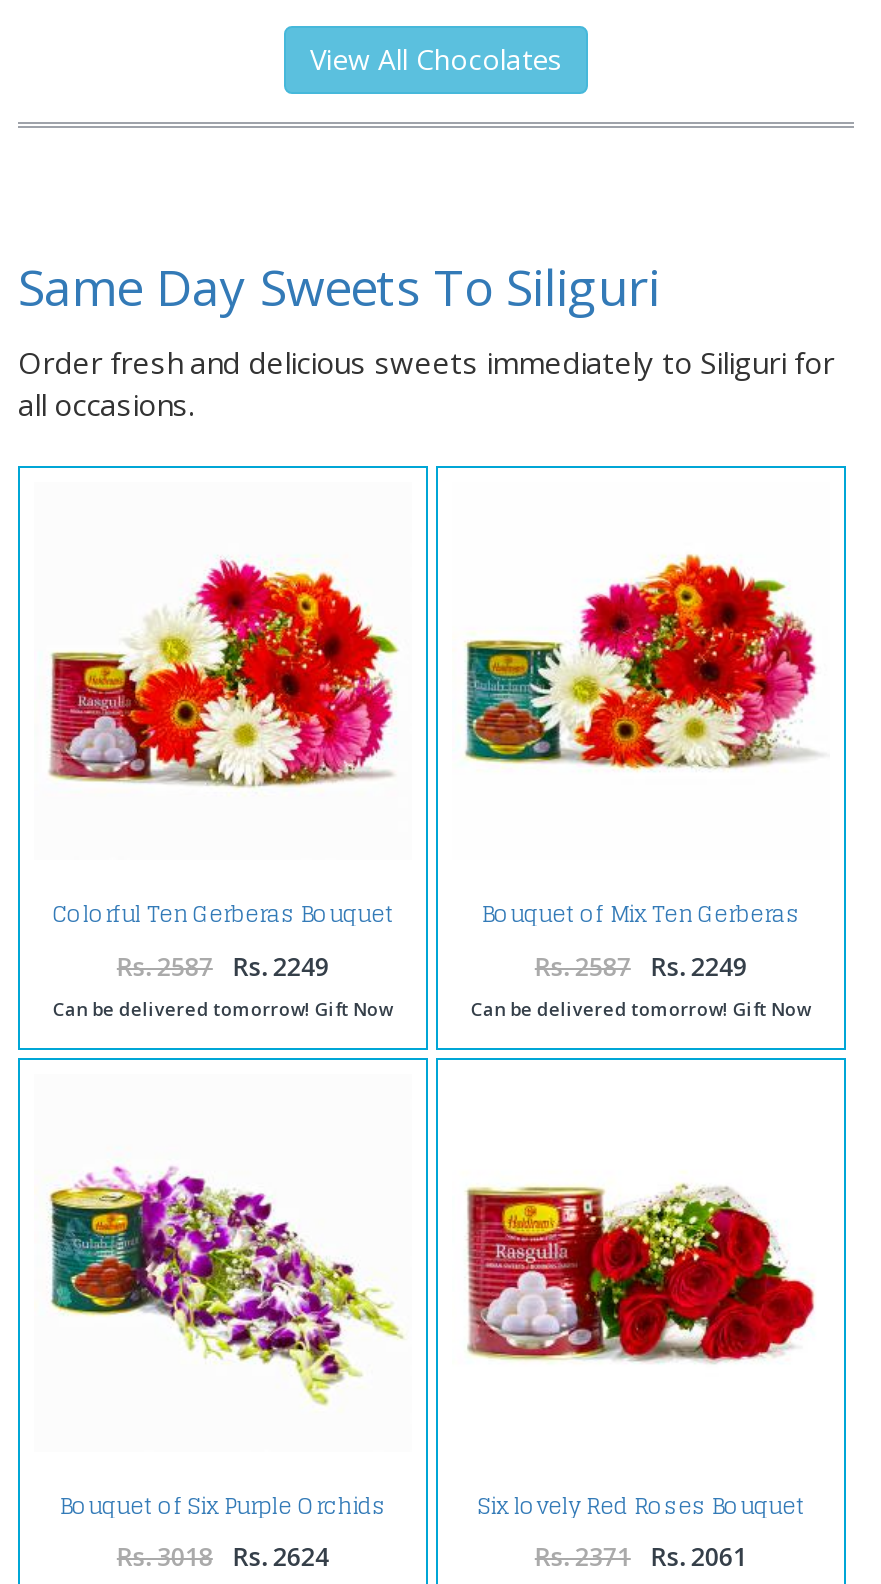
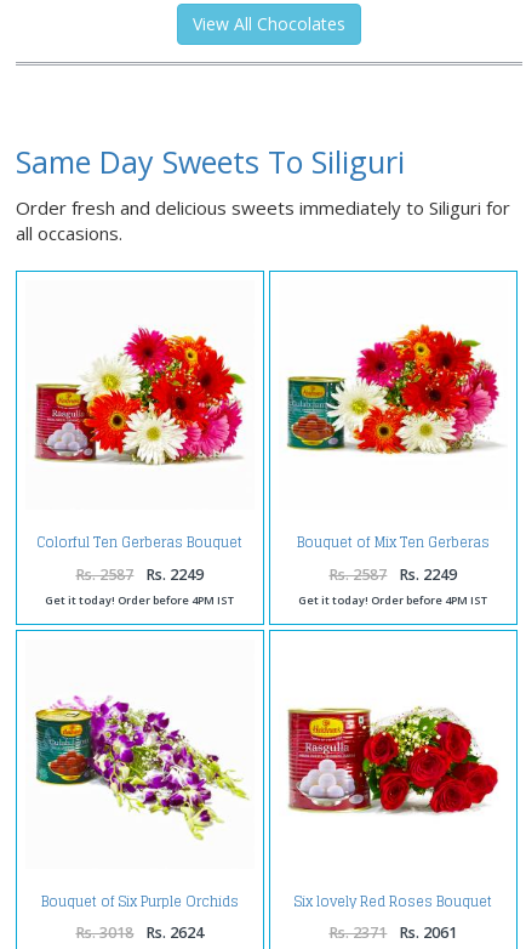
[53,995,393,1021] Can be delivered tomorrow! Gift Now -> [45,592,234,608] Get it today! Order before 4PM IST
[471,995,811,1021] Can be delivered tomorrow! Gift Now -> [299,592,488,608] Get it today! Order before 4PM IST

